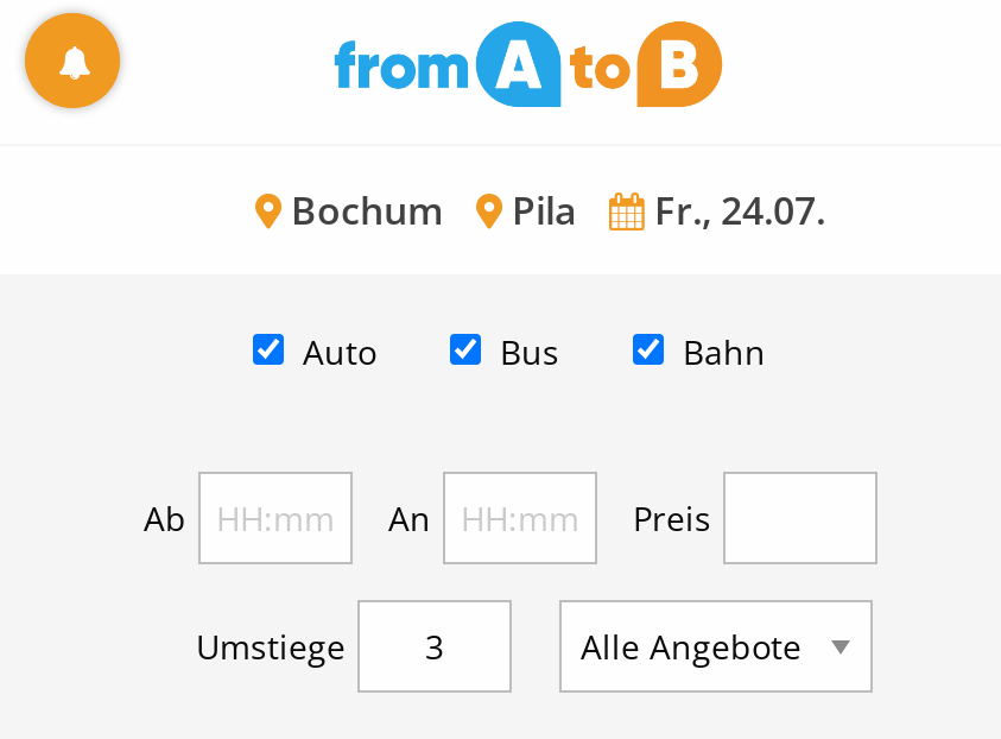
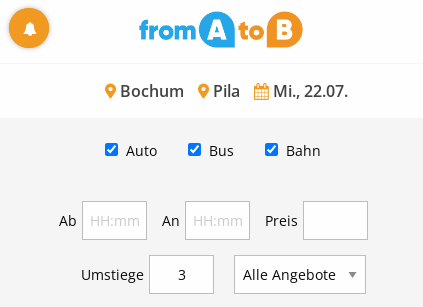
[281,183,825,235] Bochum Pila Fr., 24.07. -> [115,79,347,101] Bochum Pila Mi., 22.07.

